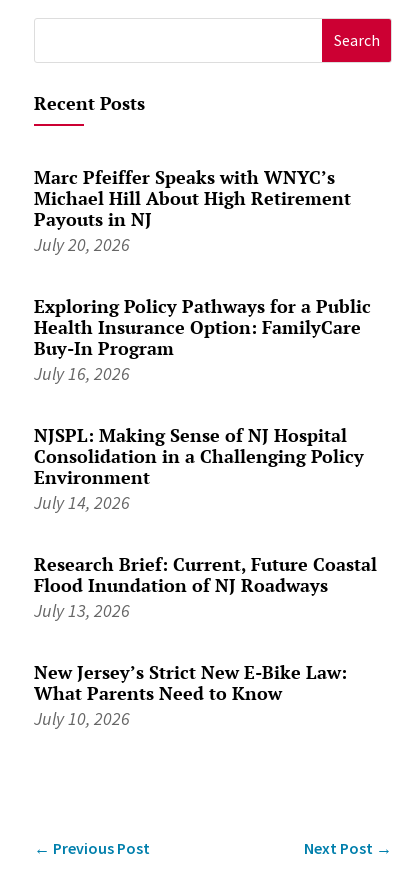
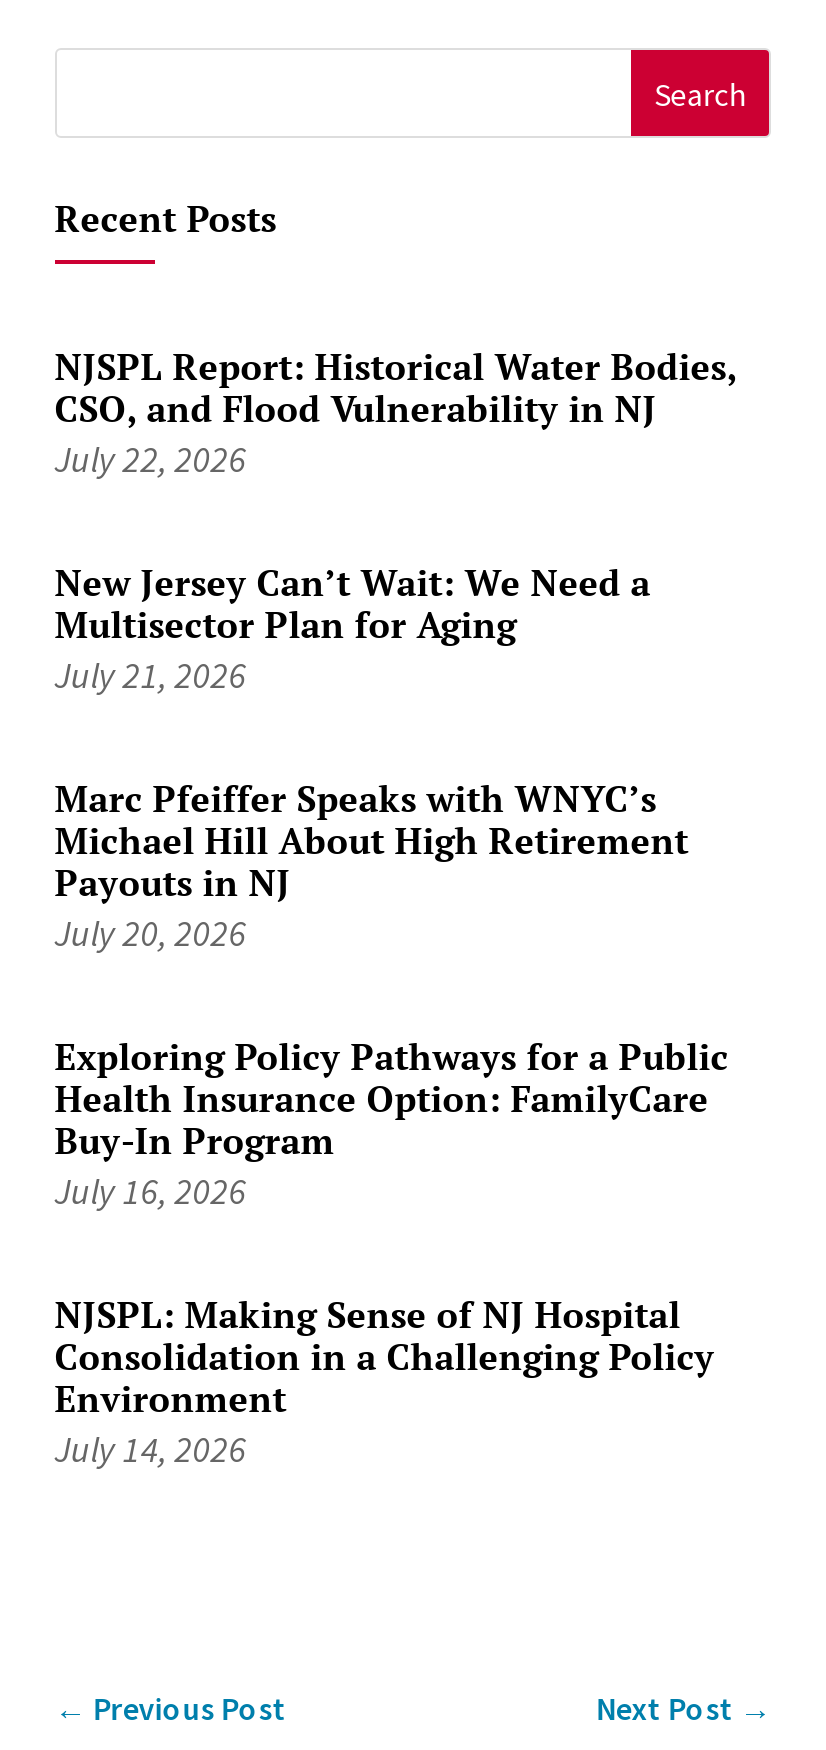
none -> [55,342,737,698] NJSPL Report: Historical Water Bodies, | CSO, and Flood Vulnerability in NJ | July 22, 2026 | New Jersey Can’t Wait: We Need a | Multisector Plan for Aging | July 21, 2026
moved [34,165,371,514] -> [55,774,729,1472]: Marc Pfeiffer Speaks with WNYC’s | Michael Hill About High Retirement | Payouts in NJ | ... | Environment | July 14, 2026
[34,552,377,730] Research Brief: Current, Future Coastal | Flood Inundation of NJ Roadways | July 13, 2026 | New Jersey’s Strict New E-Bike Law: | What Parents Need to Know | July 10, 2026 -> none

